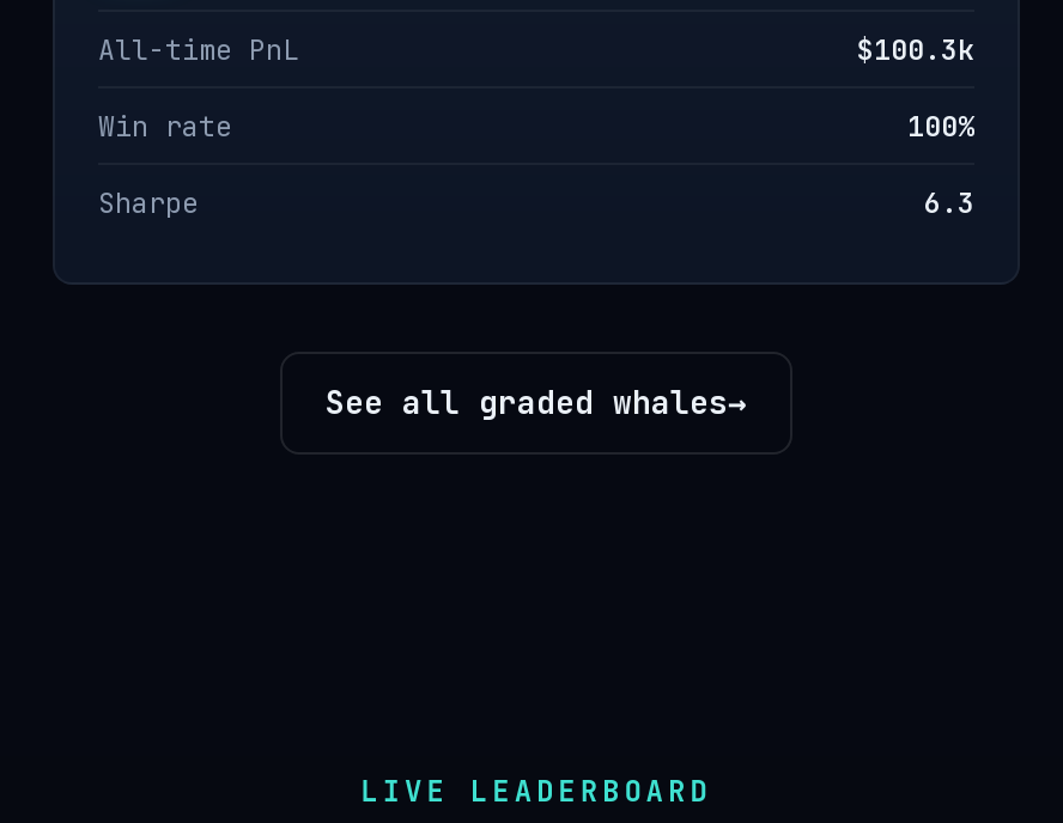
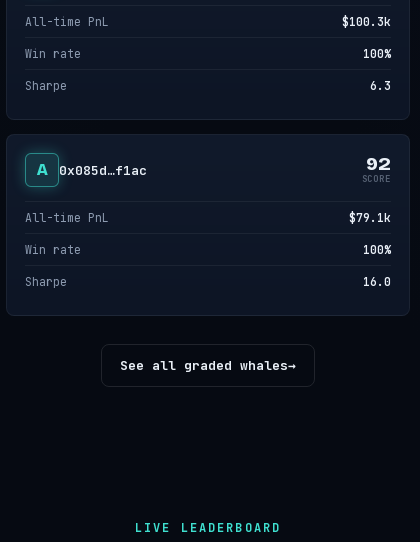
none -> [25,152,391,289] A | 0x085d…f1ac | 92 | SCORE | All-time PnL | $79.1k | Win rate | 100% | Sharpe | 16.0

